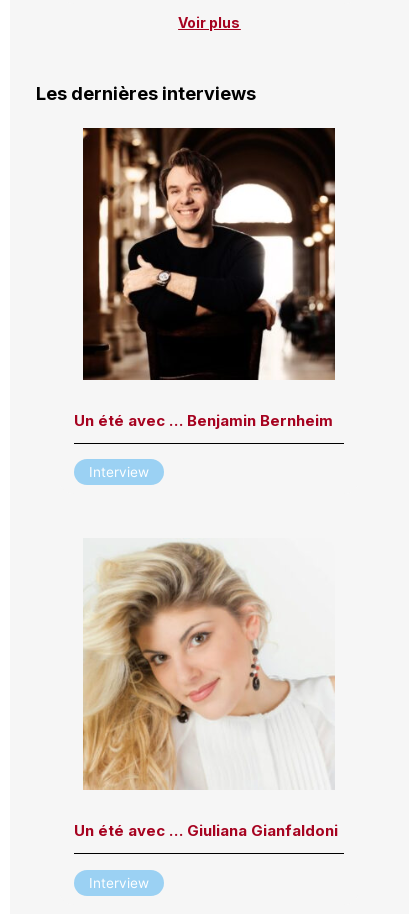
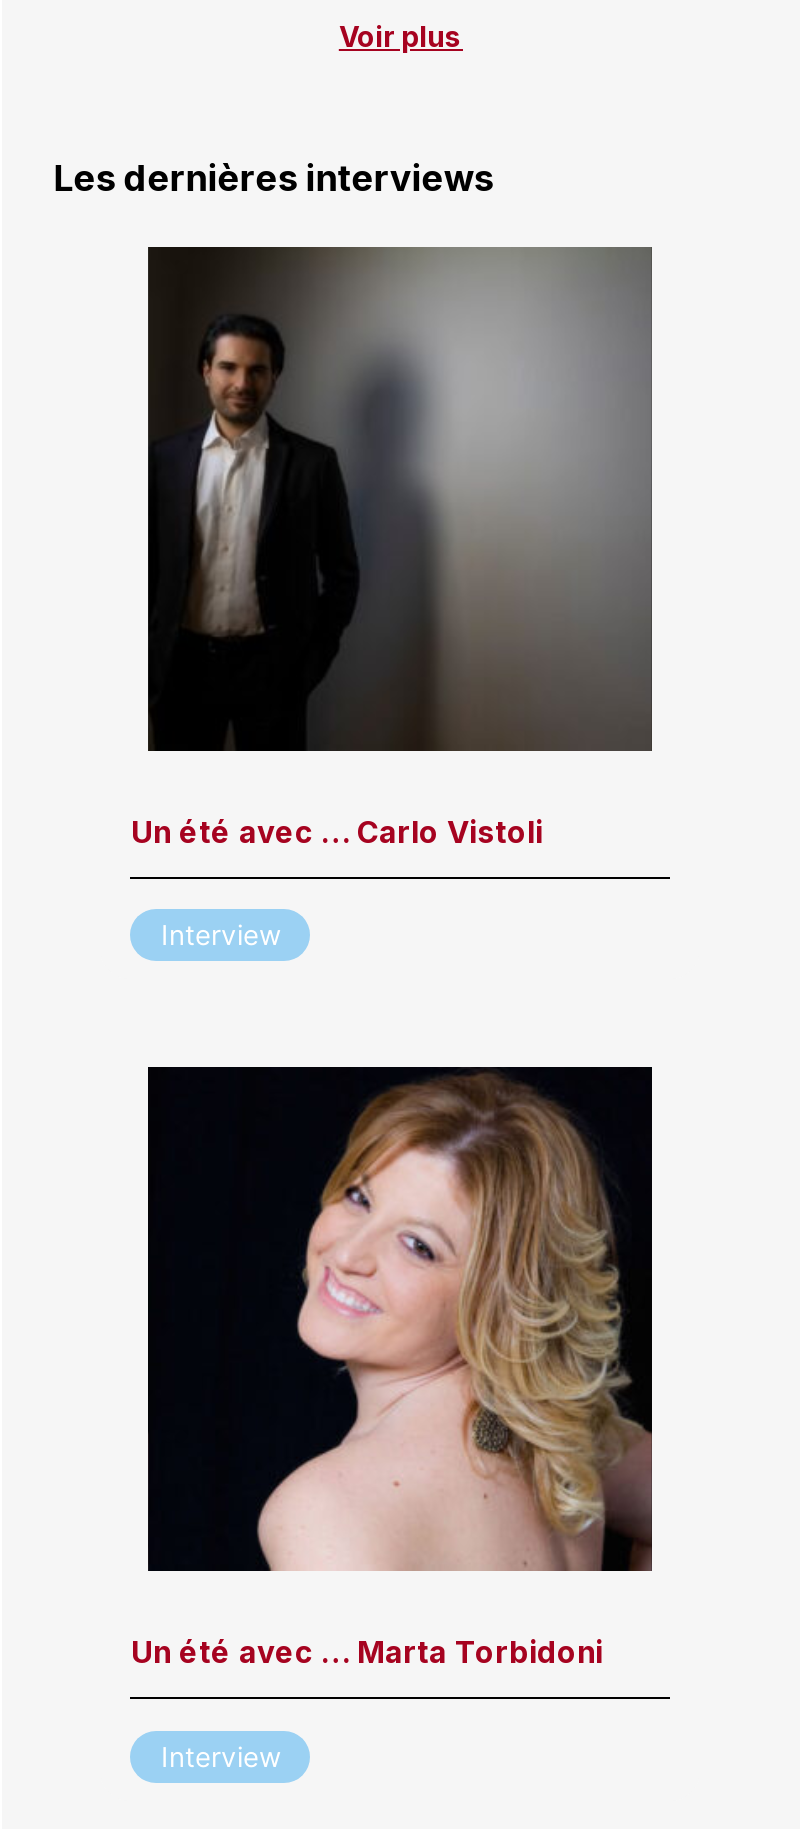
[74,127,336,430] [image] | Un été avec … Benjamin Bernheim -> [131,245,654,851] [image] | Un été avec … Carlo Vistoli
[74,538,338,840] [image] | Un été avec … Giuliana Gianfaldoni -> [131,1065,654,1671] [image] | Un été avec … Marta Torbidoni

